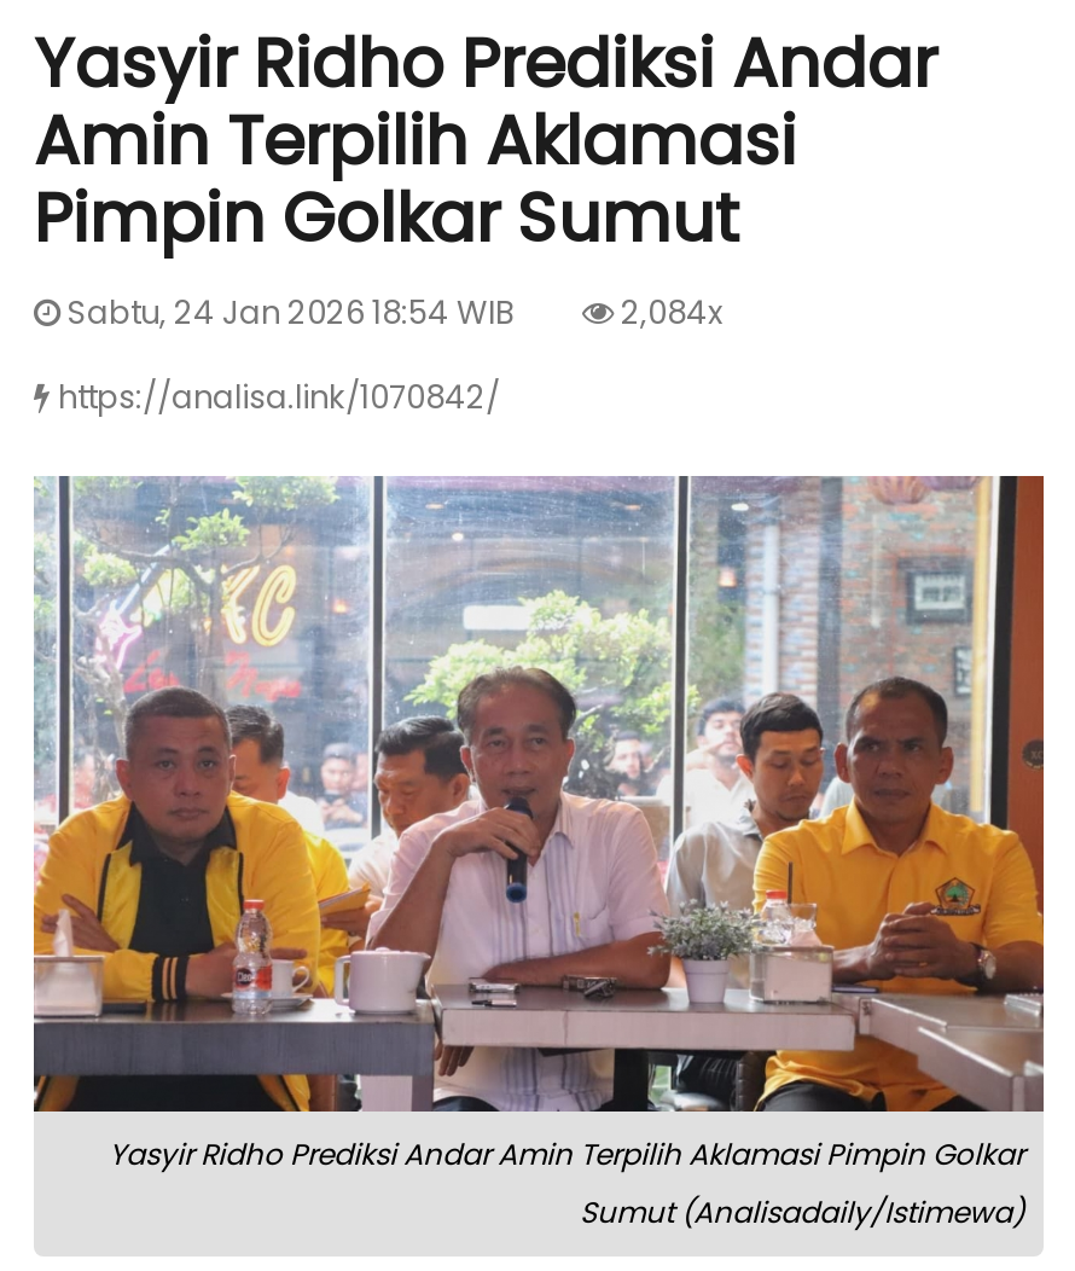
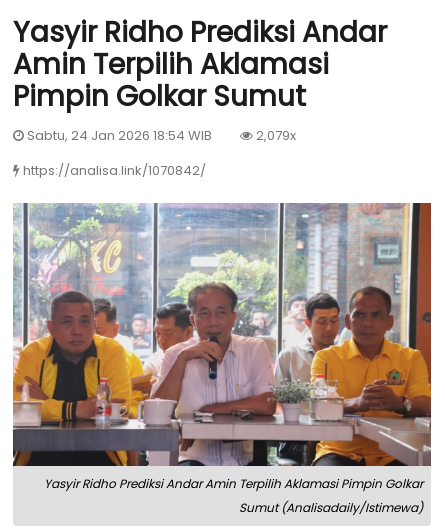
[614,289,722,335] 2,084x -> [253,126,296,145] 2,079x

